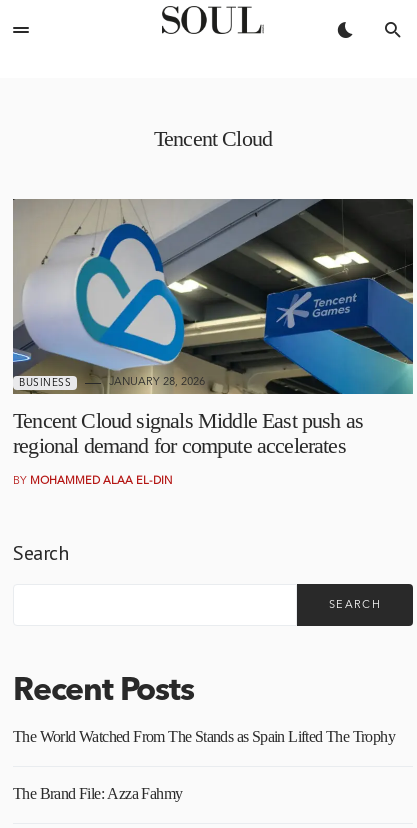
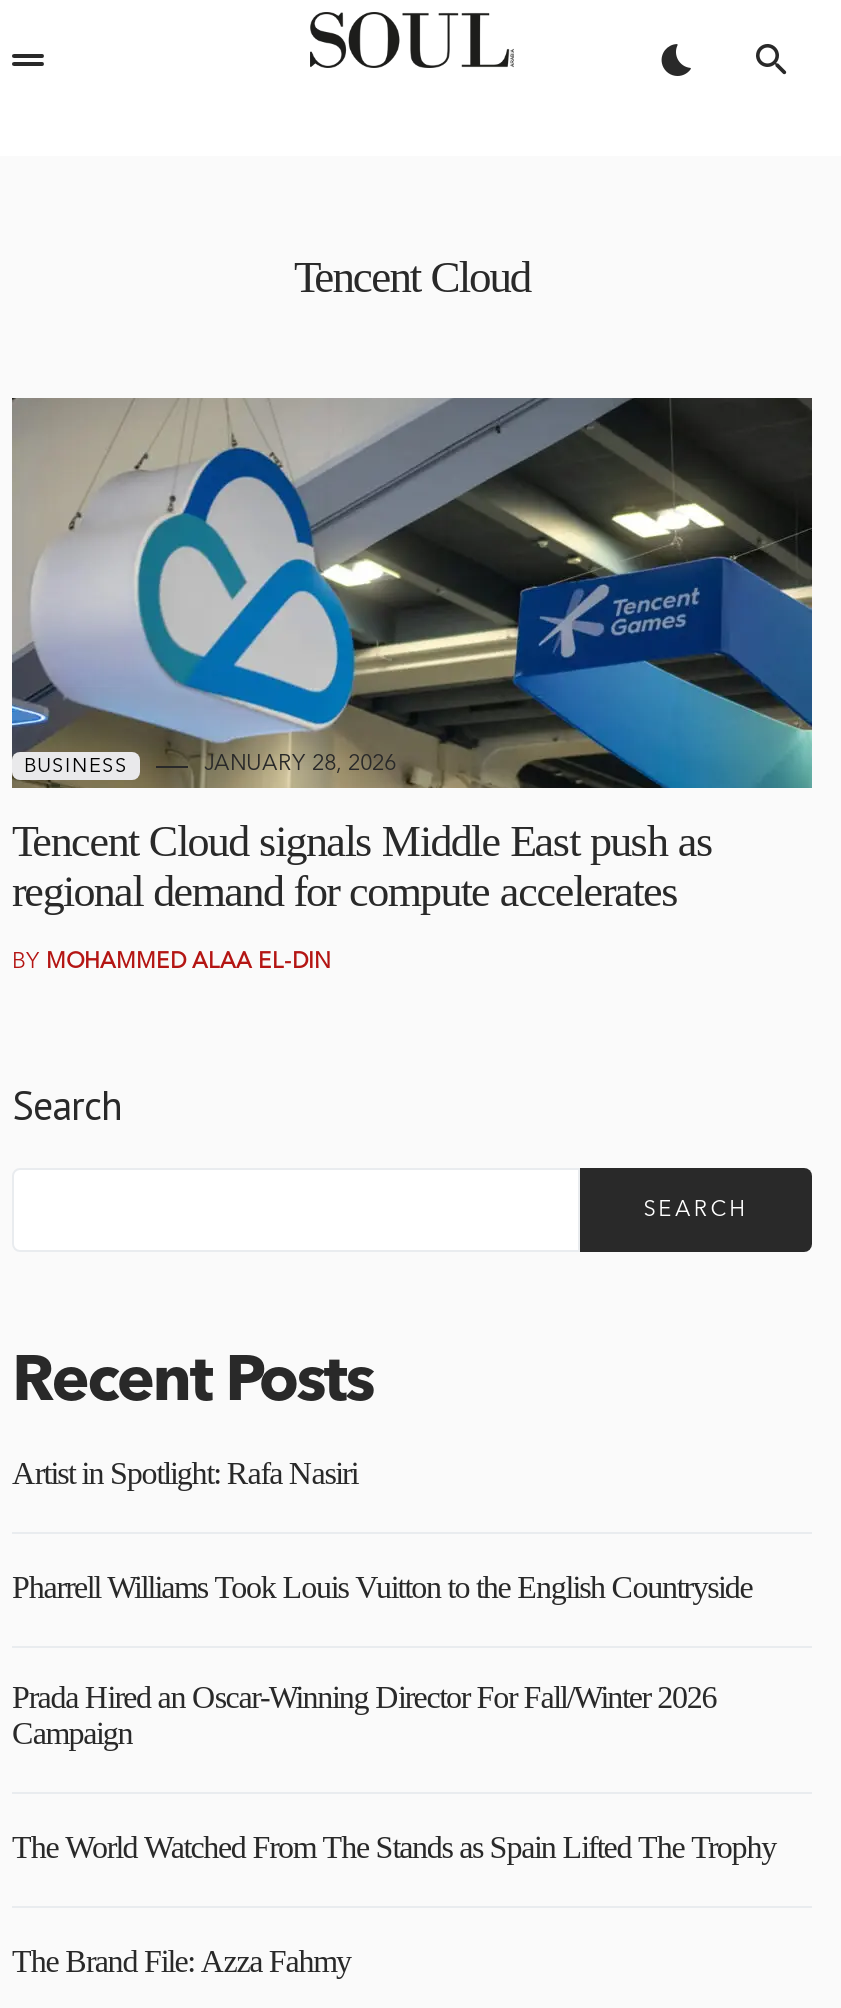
none -> [12,1456,752,1750] Artist in Spotlight: Rafa Nasiri | Pharrell Williams Took Louis Vuitton to the English Countryside | Prada Hired an Oscar-Winning Director For Fall/Winter 2026 | Campaign

